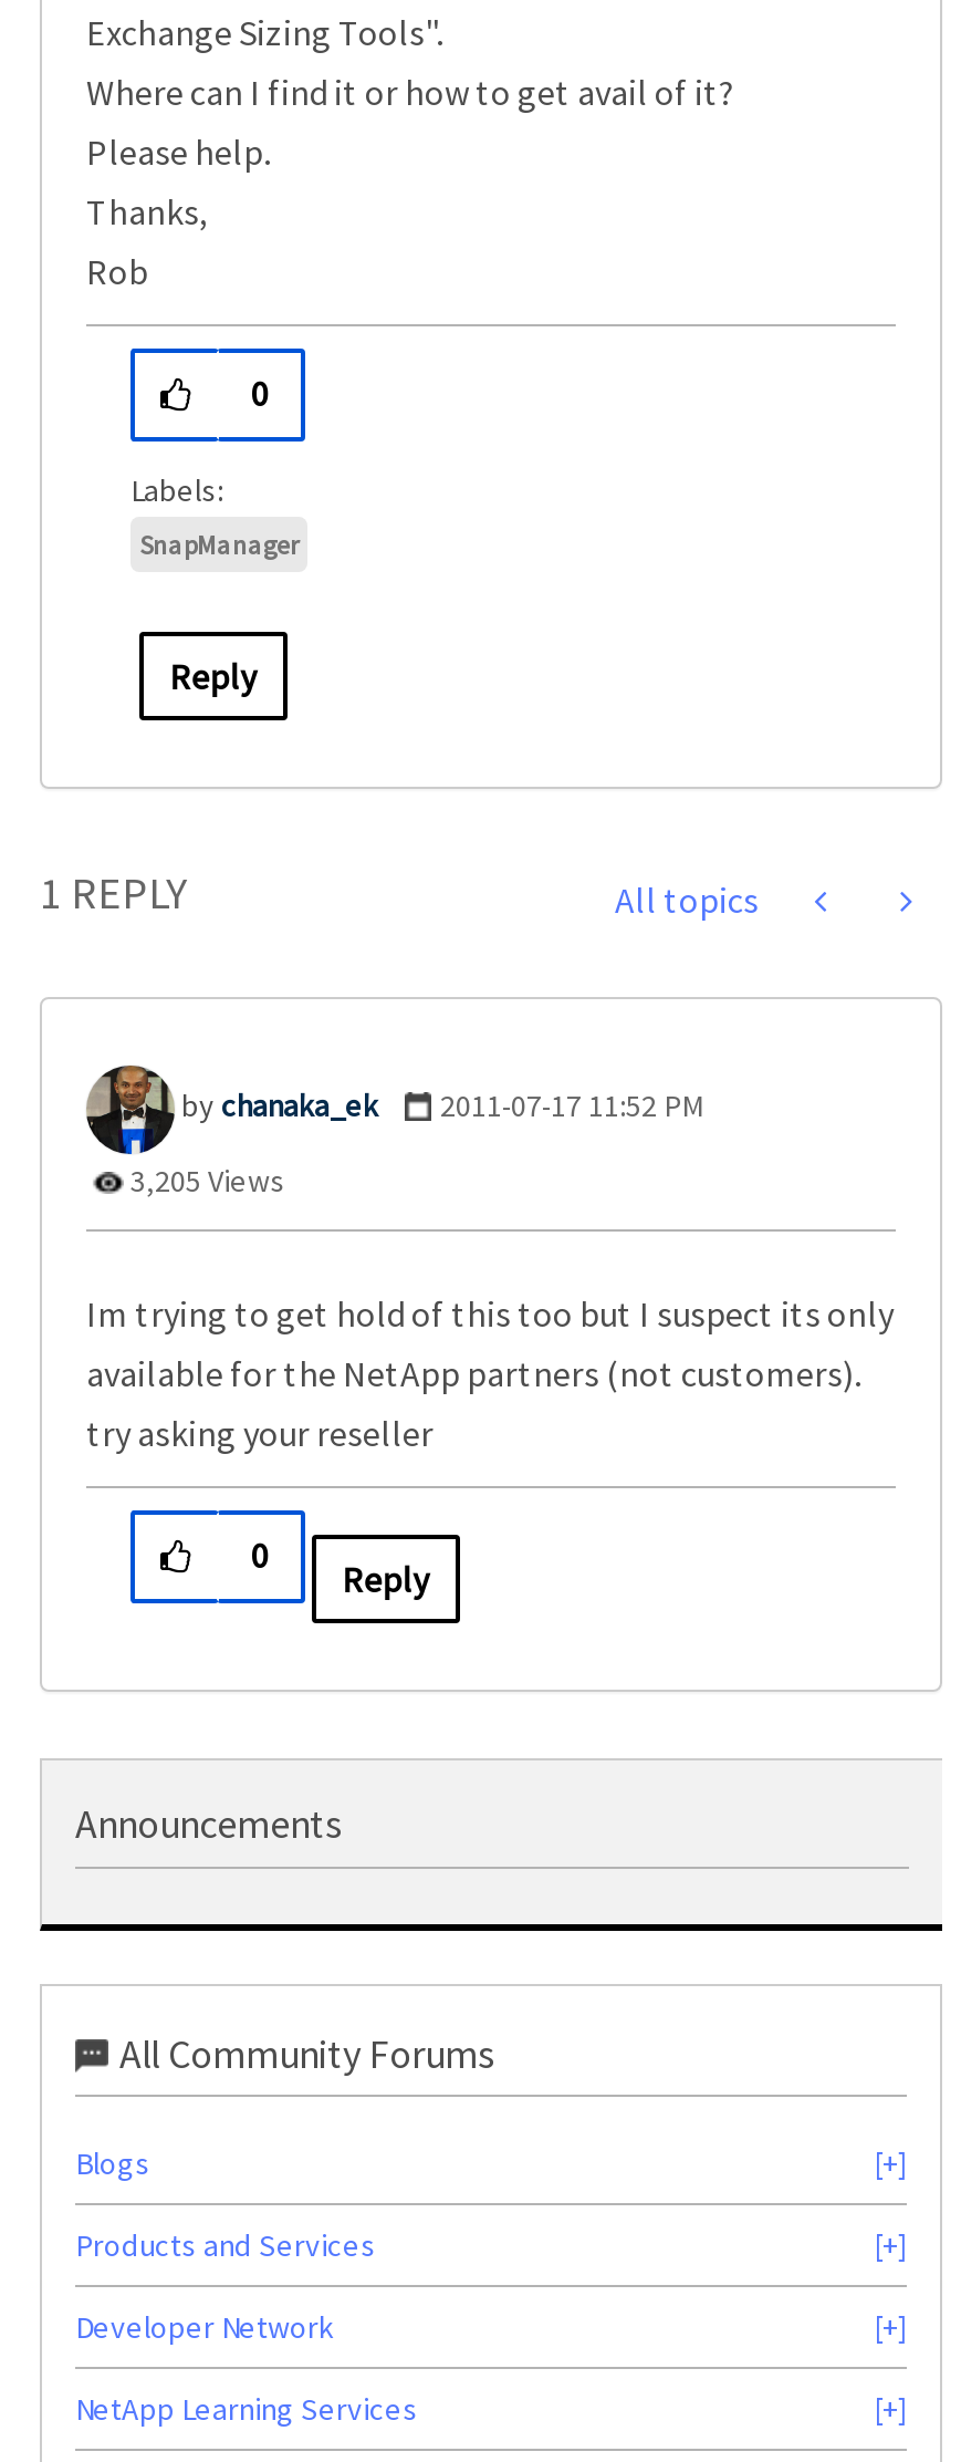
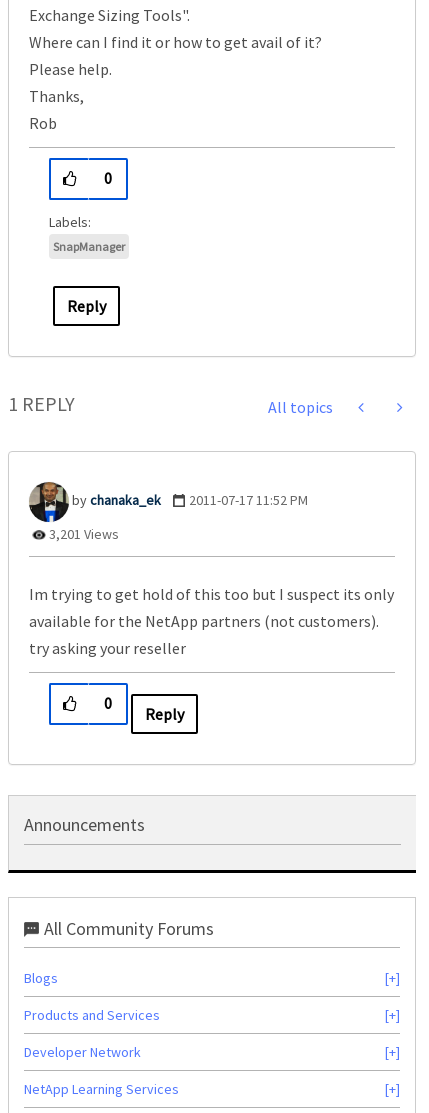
[124,1161,285,1201] 3,205 Views -> [46,525,119,543] 3,201 Views

